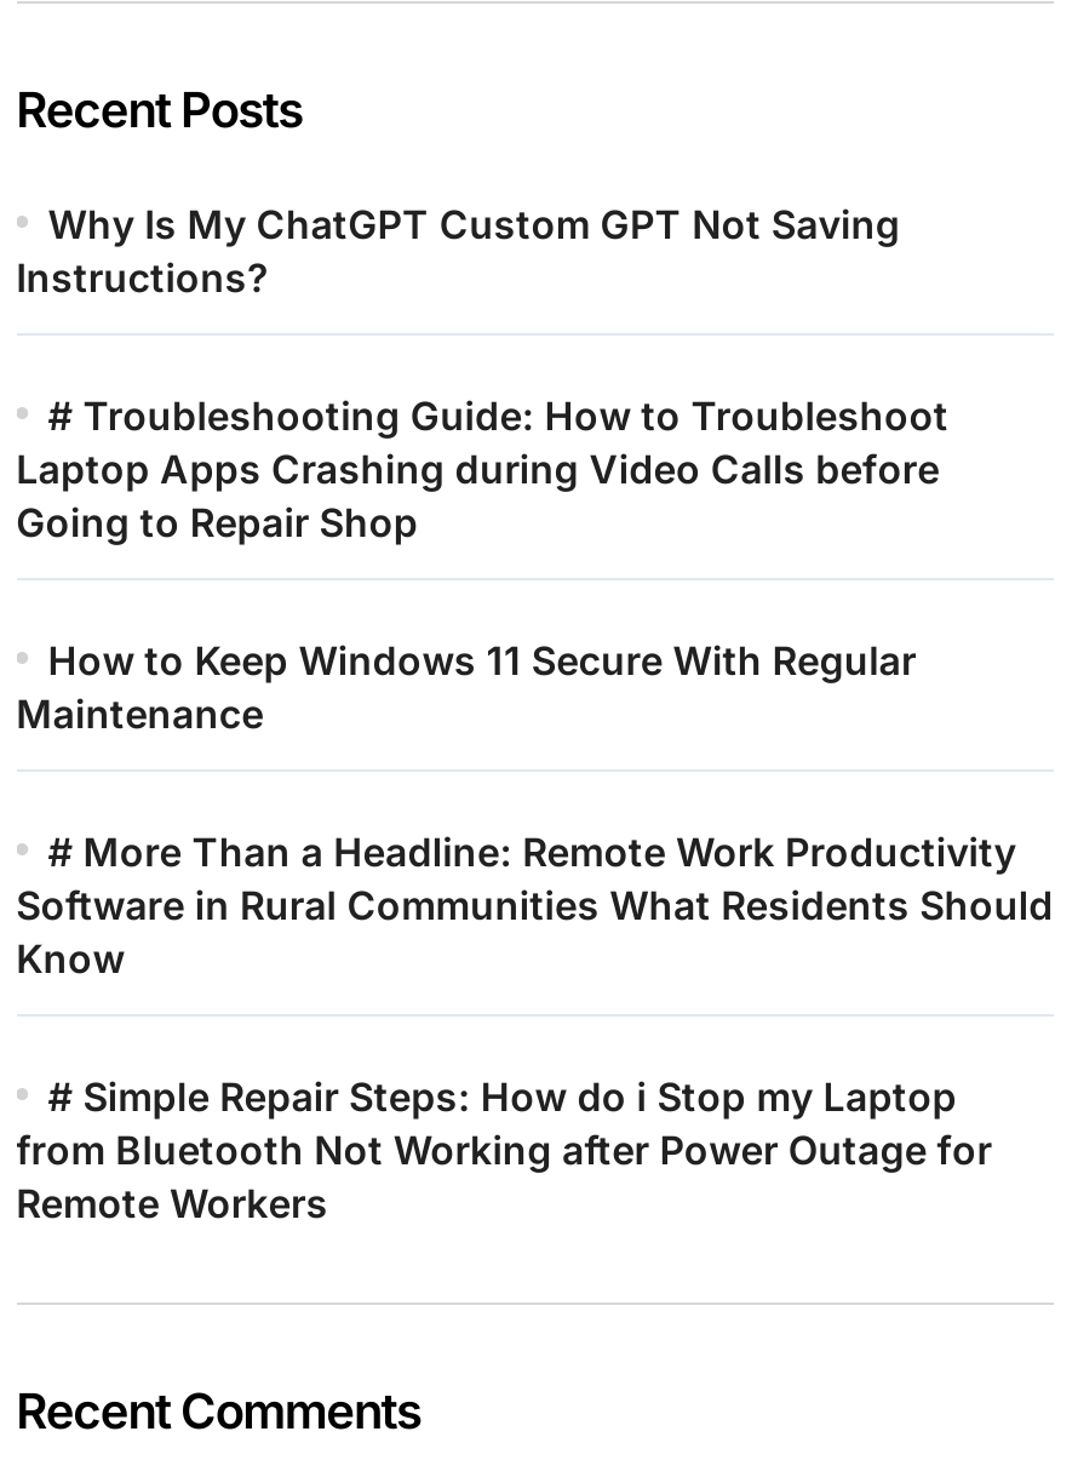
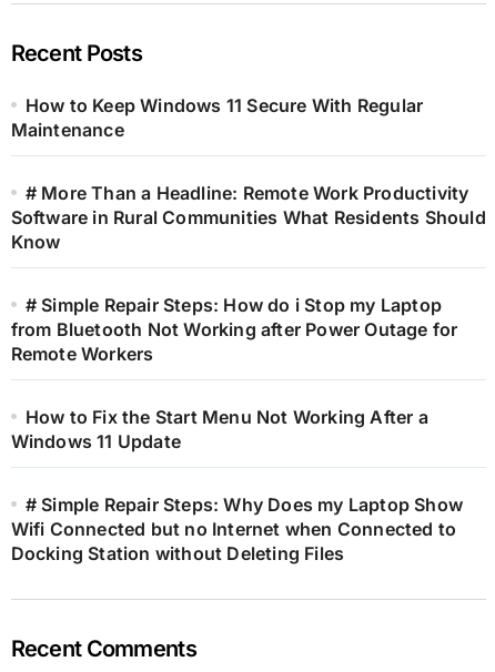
[16,199,949,546] Why Is My ChatGPT Custom GPT Not Saving | Instructions? | # Troubleshooting Guide: How to Troubleshoot | Laptop Apps Crashing during Video Calls before | Going to Repair Shop -> none
moved [16,636,1053,1227] -> [11,94,486,365]: How to Keep Windows 11 Secure With Regular | Maintenance | # More Than a Headline: Remote Work Productivity | Software in Rural Communities What Residents Should | Know | # Simple Repair Steps: How do i Stop my Laptop | from Bluetooth Not Working after Power Outage for | Remote Workers
none -> [11,406,463,564] How to Fix the Start Menu Not Working After a | Windows 11 Update | # Simple Repair Steps: Why Does my Laptop Show | Wifi Connected but no Internet when Connected to | Docking Station without Deleting Files

